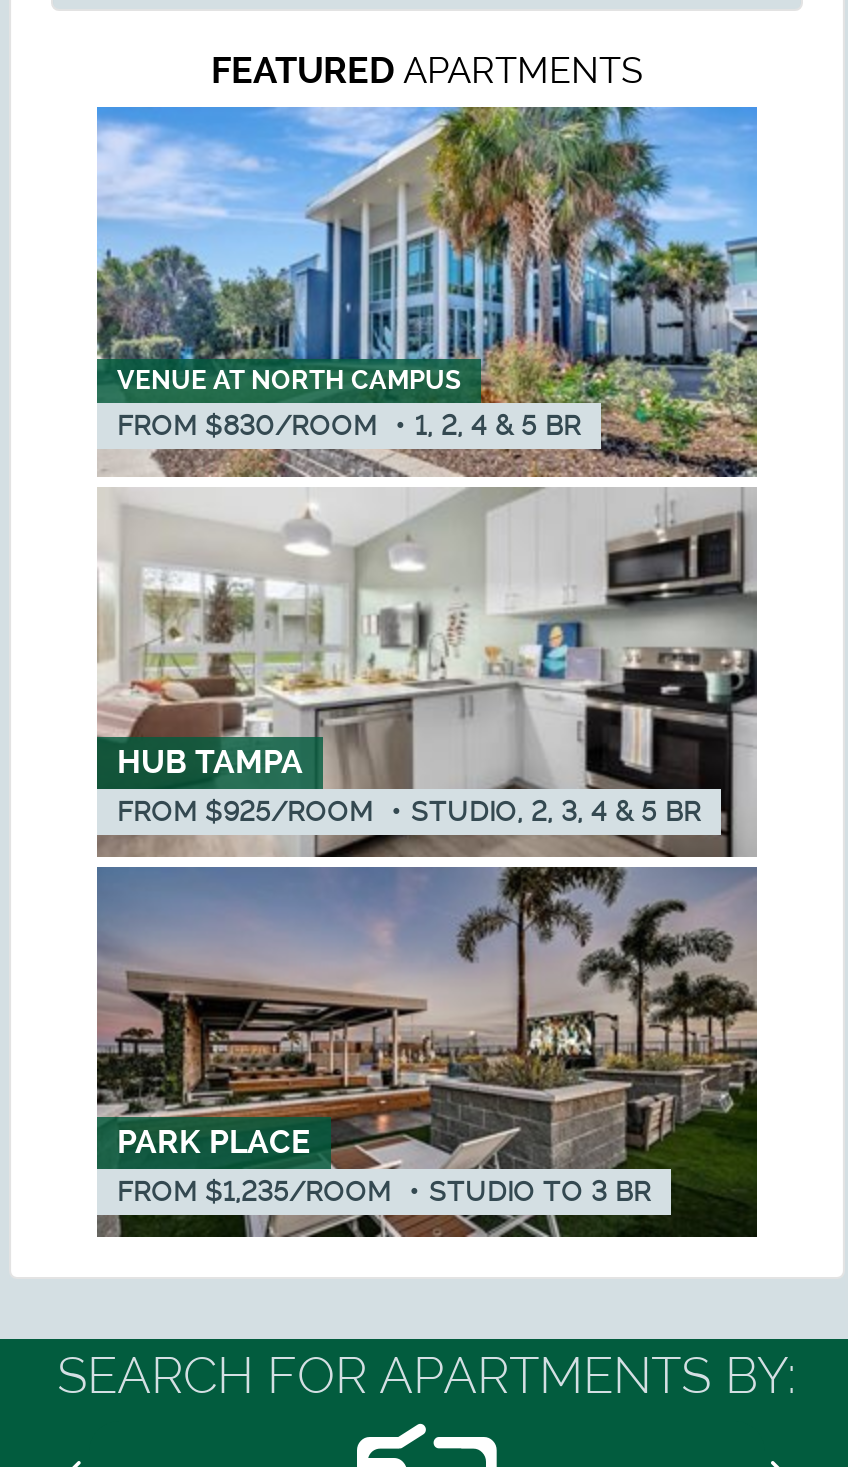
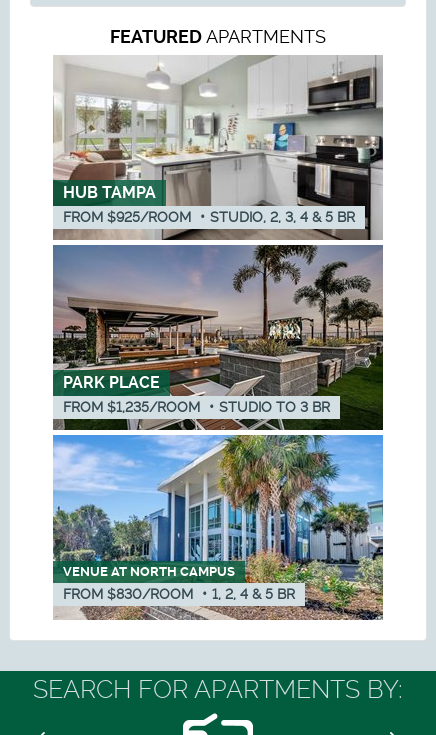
moved [97,107,757,477] -> [53,434,384,621]: [image] | VENUE AT NORTH CAMPUS | FROM $830/ROOM • 1, 2, 4 & 5 BR
moved [93,743,761,1237] -> [51,183,385,430]: [image] | HUB TAMPA | FROM $925/ROOM • STUDIO, 2, 3, 4 & 5 BR | PARK PLACE | FROM $1,235/ROOM • STUDIO TO 3 BR

